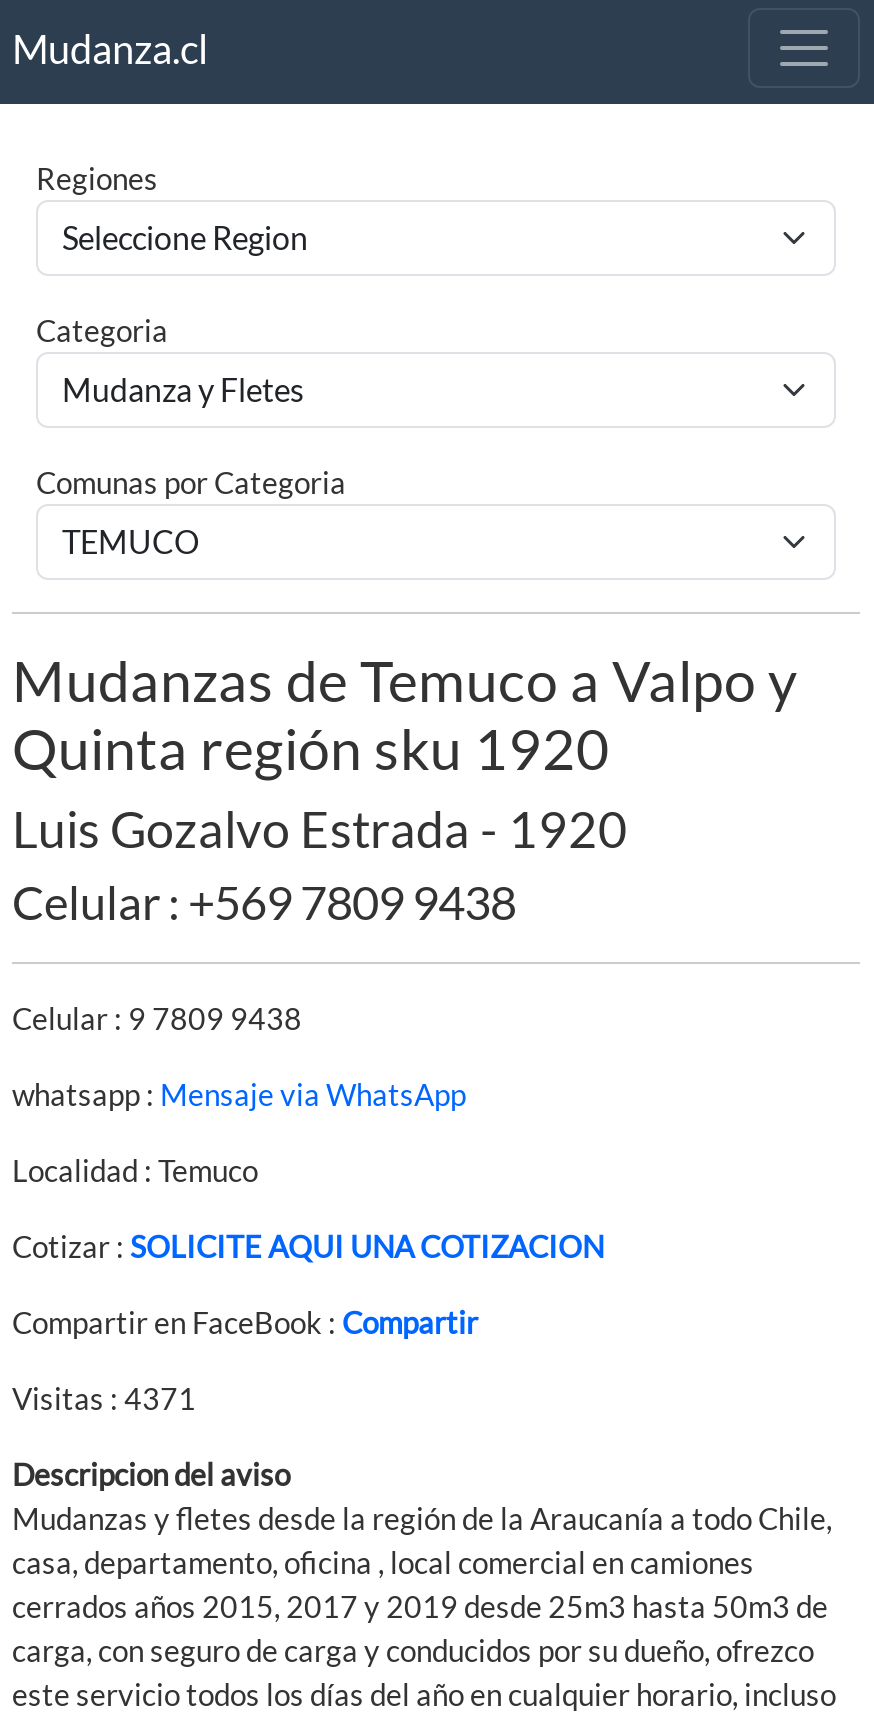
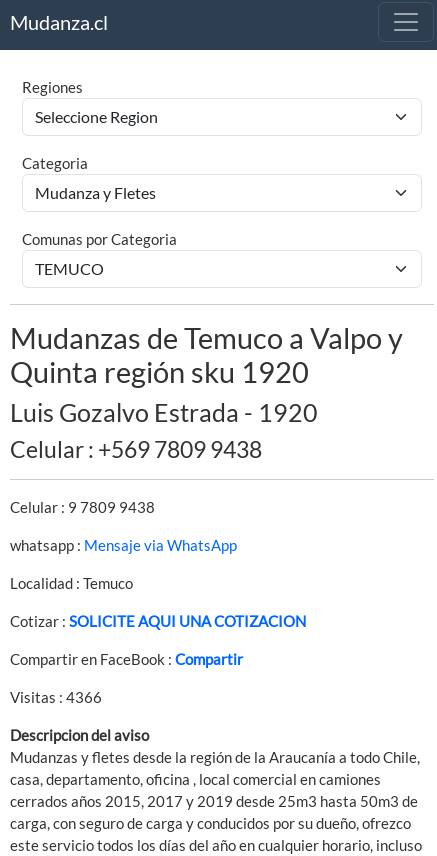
[12,1380,196,1416] Visitas : 4371 -> [10,688,102,706] Visitas : 4366

